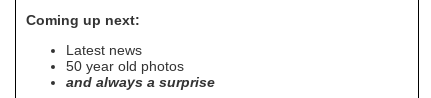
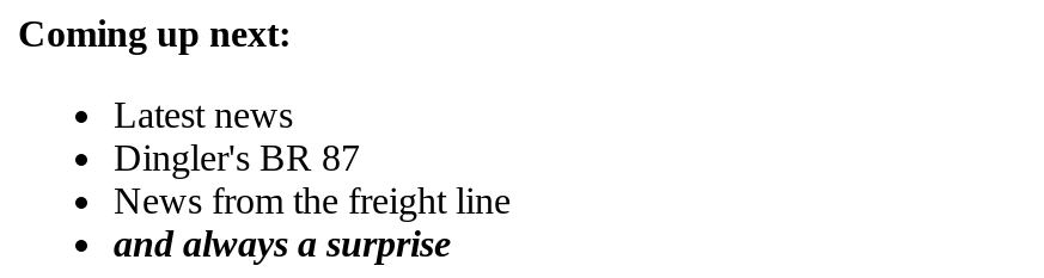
[66,58,184,74] 50 year old photos -> [114,137,511,220] Dingler's BR 87 | News from the freight line

